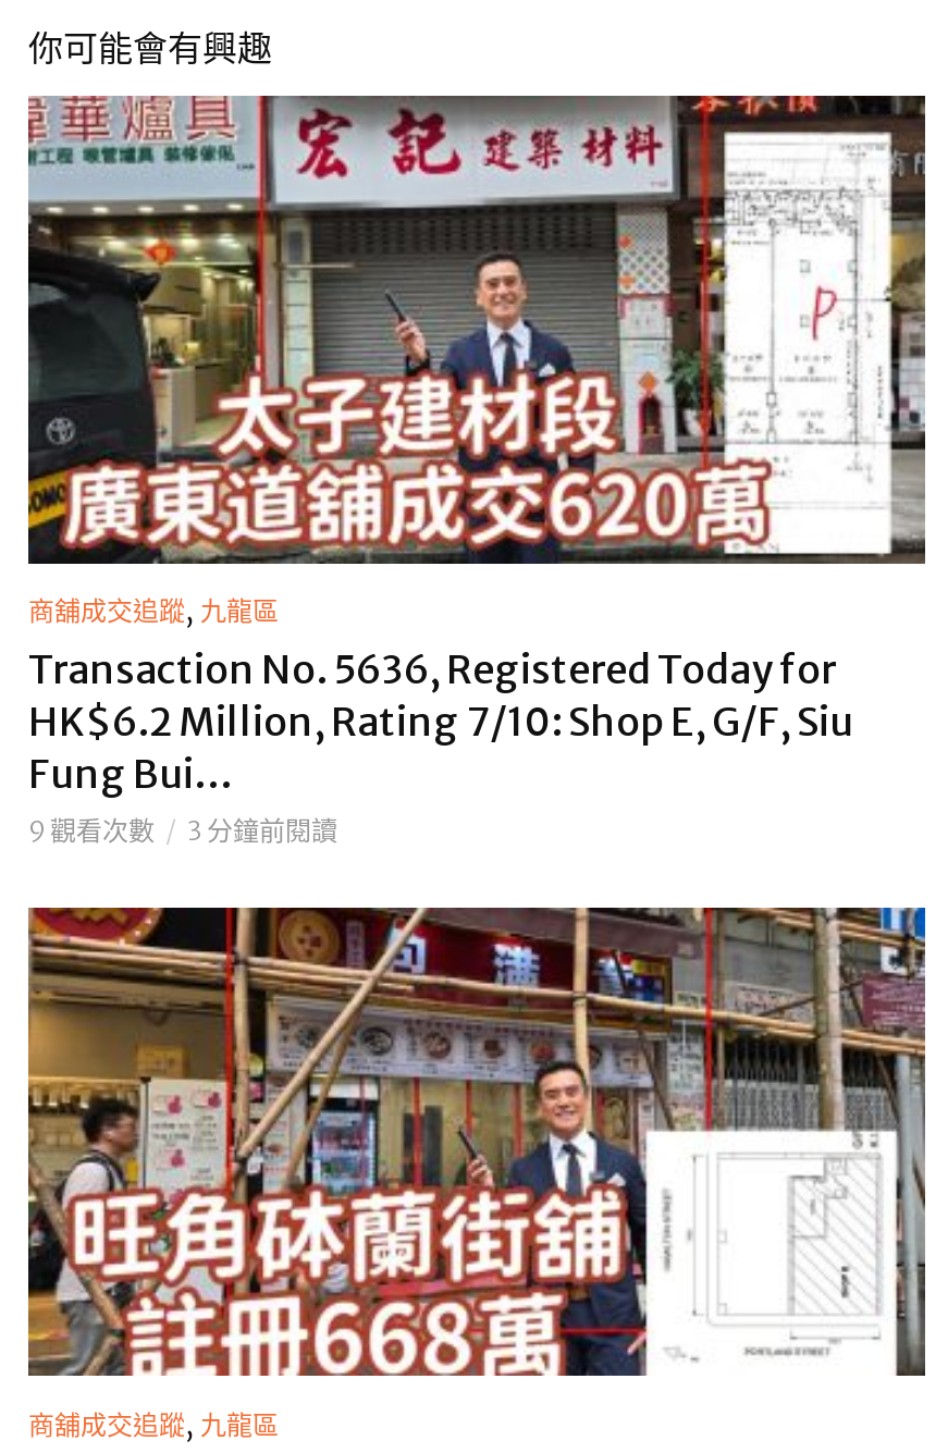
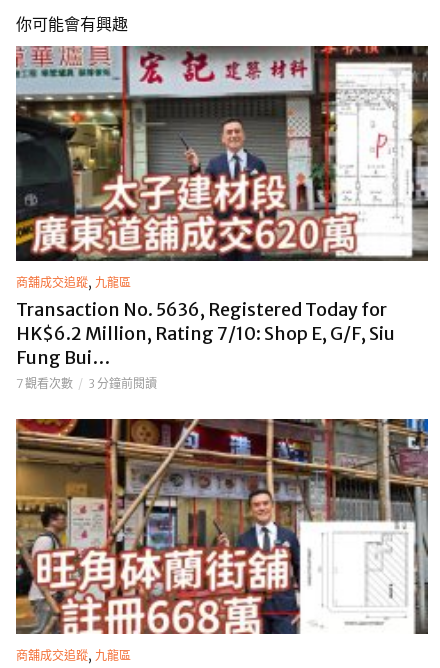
[28,815,337,848] 9 觀看次數 3 分鐘前閱讀 -> [16,376,157,391] 7 觀看次數 3 分鐘前閱讀

